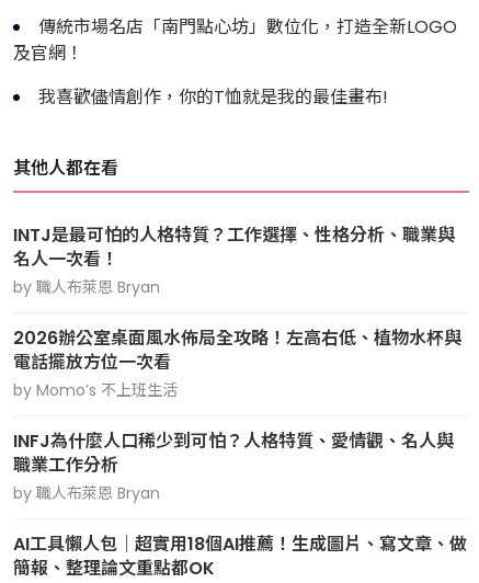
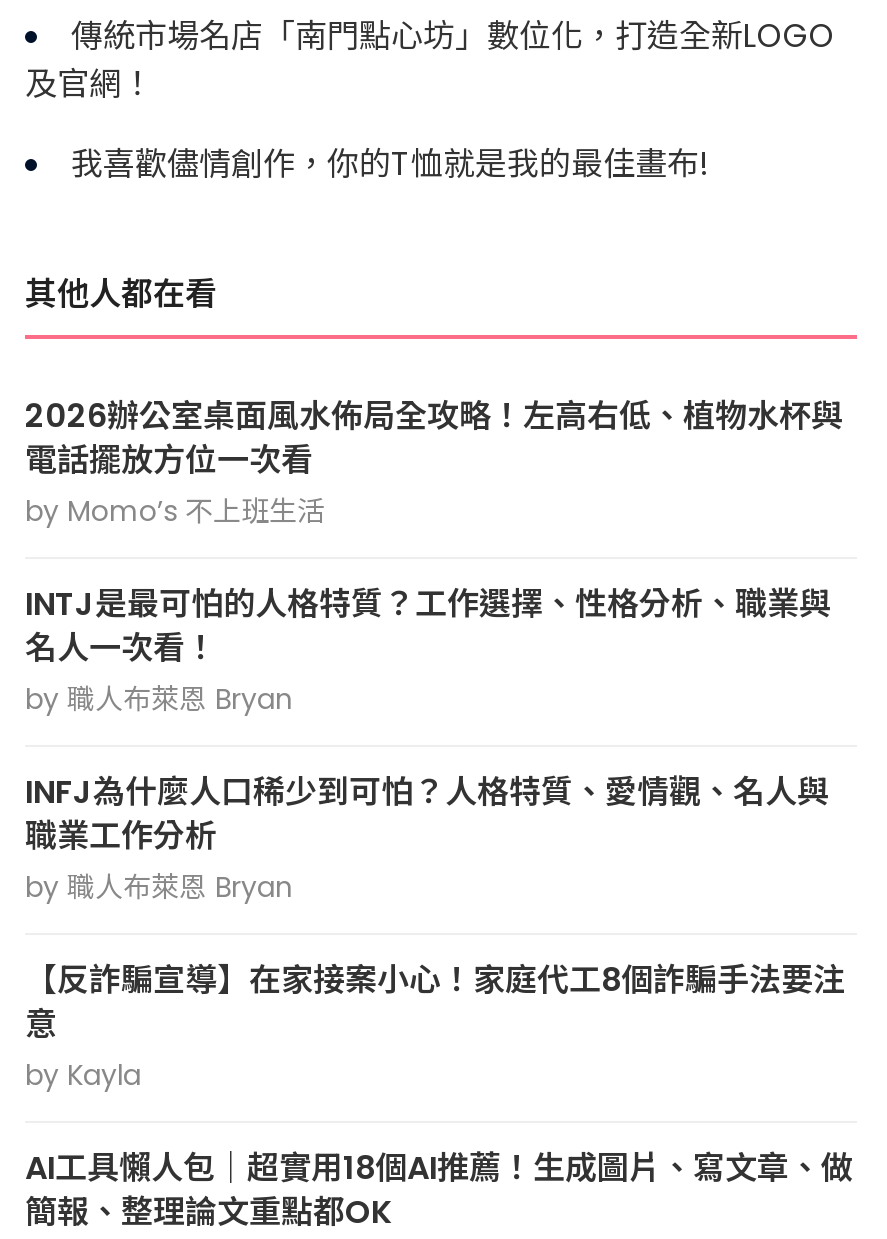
moved [13,325,461,401] -> [25,392,843,530]: 2026辦公室桌面風水佈局全攻略！左高右低、植物水杯與 | 電話擺放方位一次看 | by Momo’s 不上班生活
none -> [25,956,845,1094] 【反詐騙宣導】在家接案小心！家庭代工8個詐騙手法要注 | 意 | by Kayla

